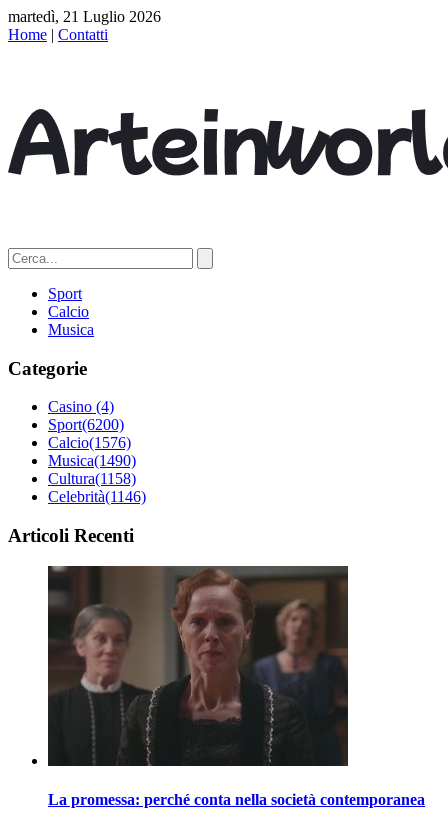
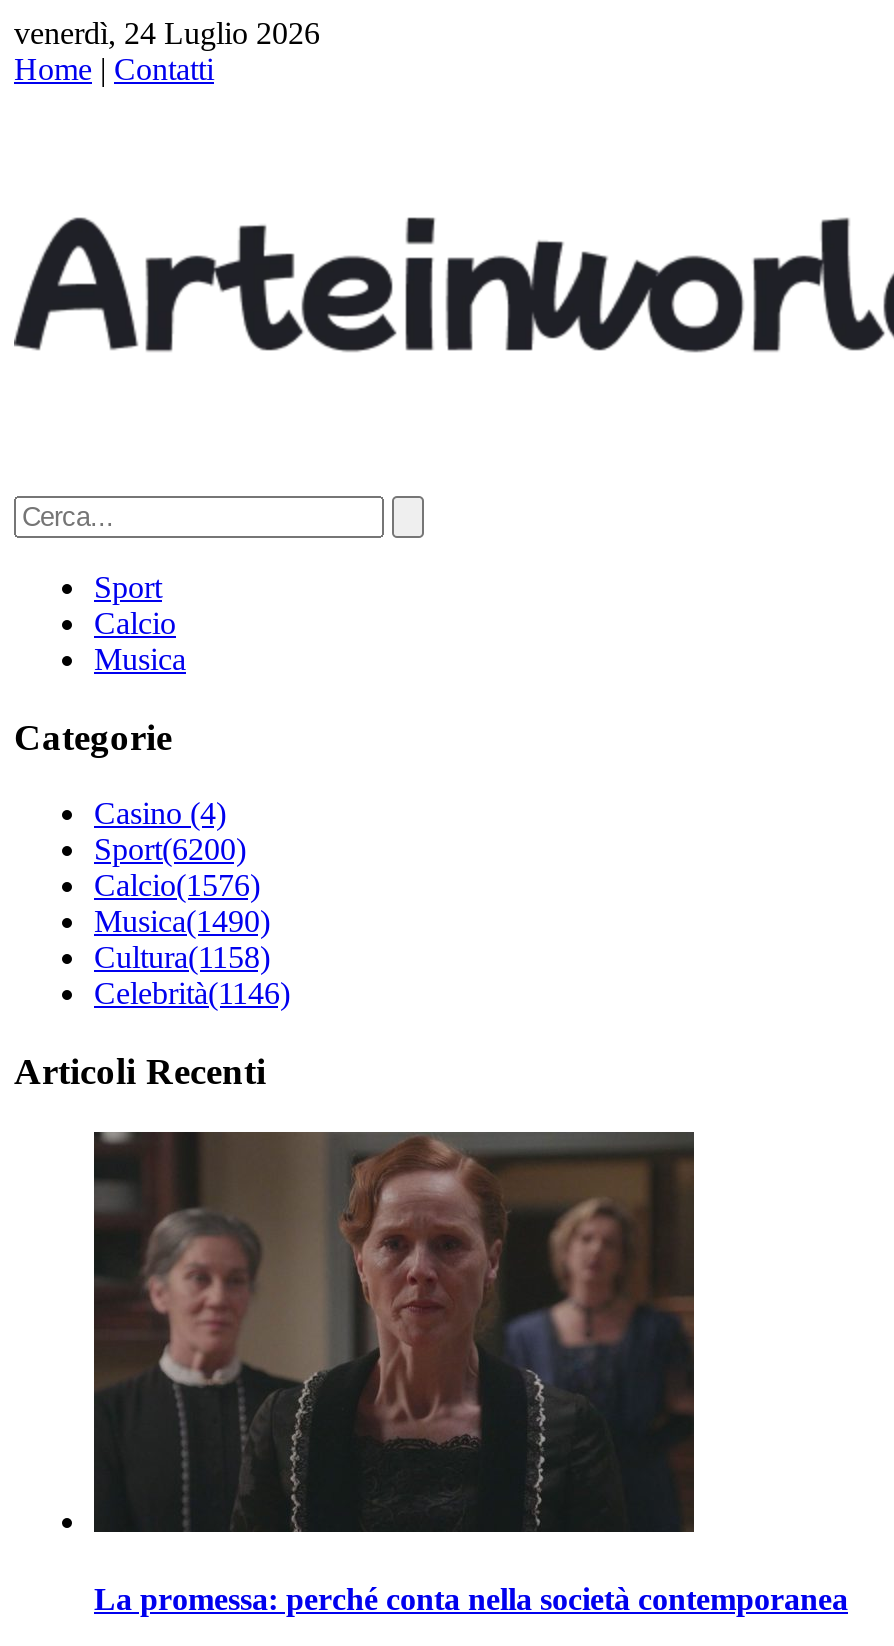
[8,8,161,25] martedì, 21 Luglio 2026 -> [14,16,320,50] venerdì, 24 Luglio 2026

